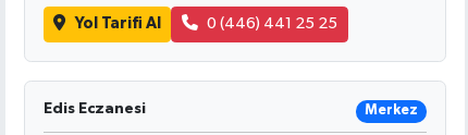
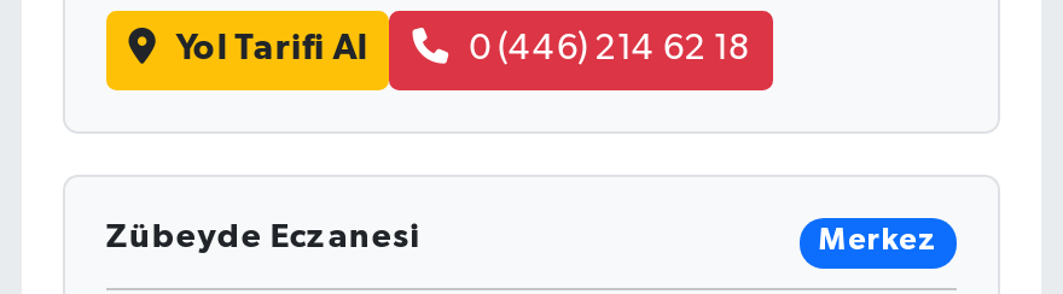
[207,16,338,32] 0 (446) 441 25 25 -> [469,31,749,67] 0 (446) 214 62 18
[43,101,146,116] Edis Eczanesi -> [106,220,420,254] Zübeyde Eczanesi

